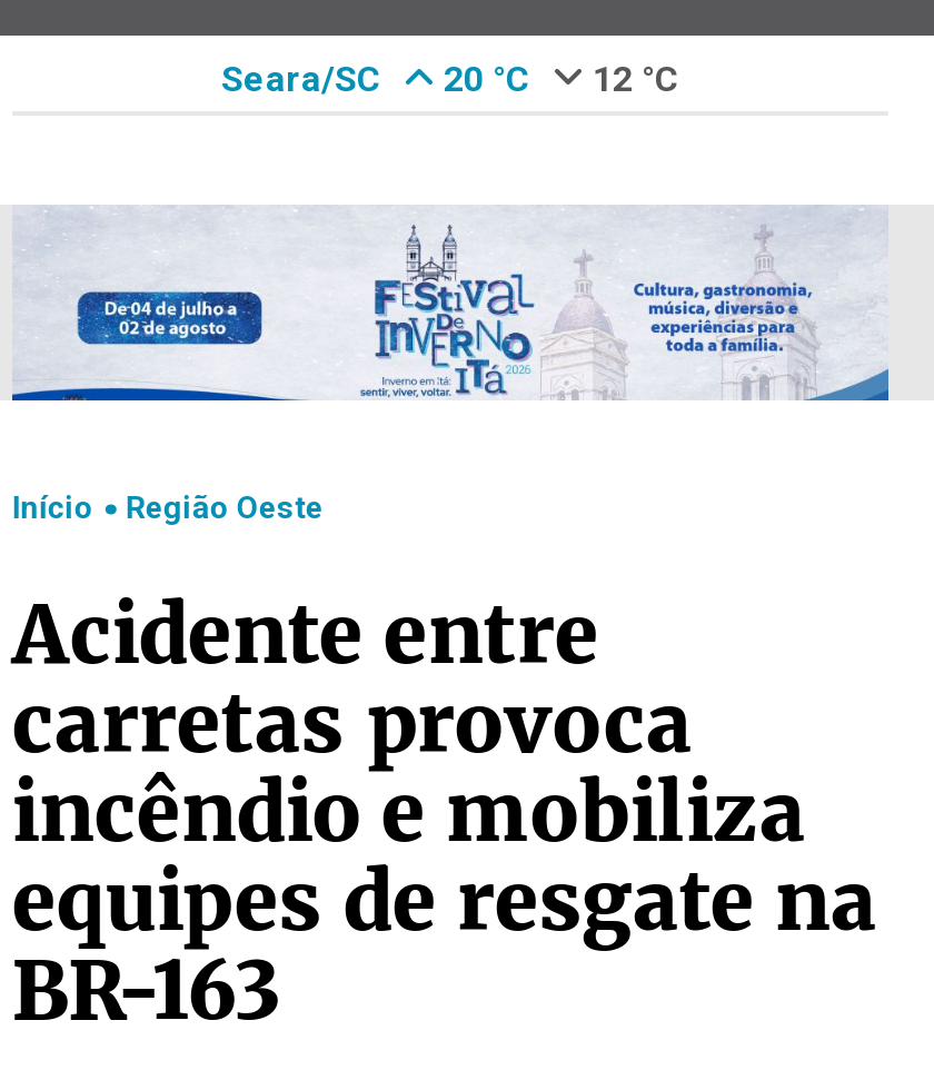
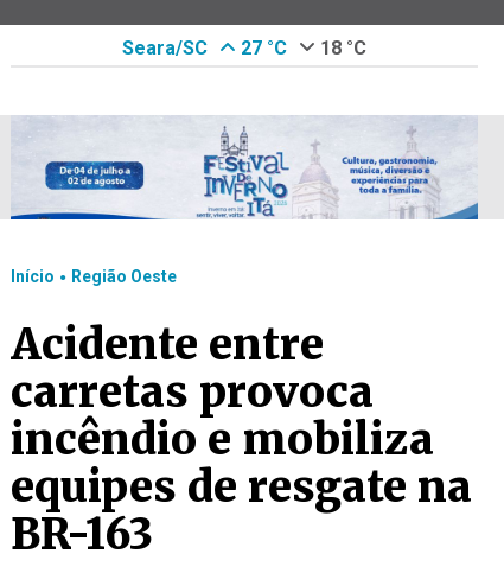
[435,58,530,100] 20 °C -> [236,37,287,59] 27 °C
[584,58,679,100] 12 °C -> [315,37,366,59] 18 °C

